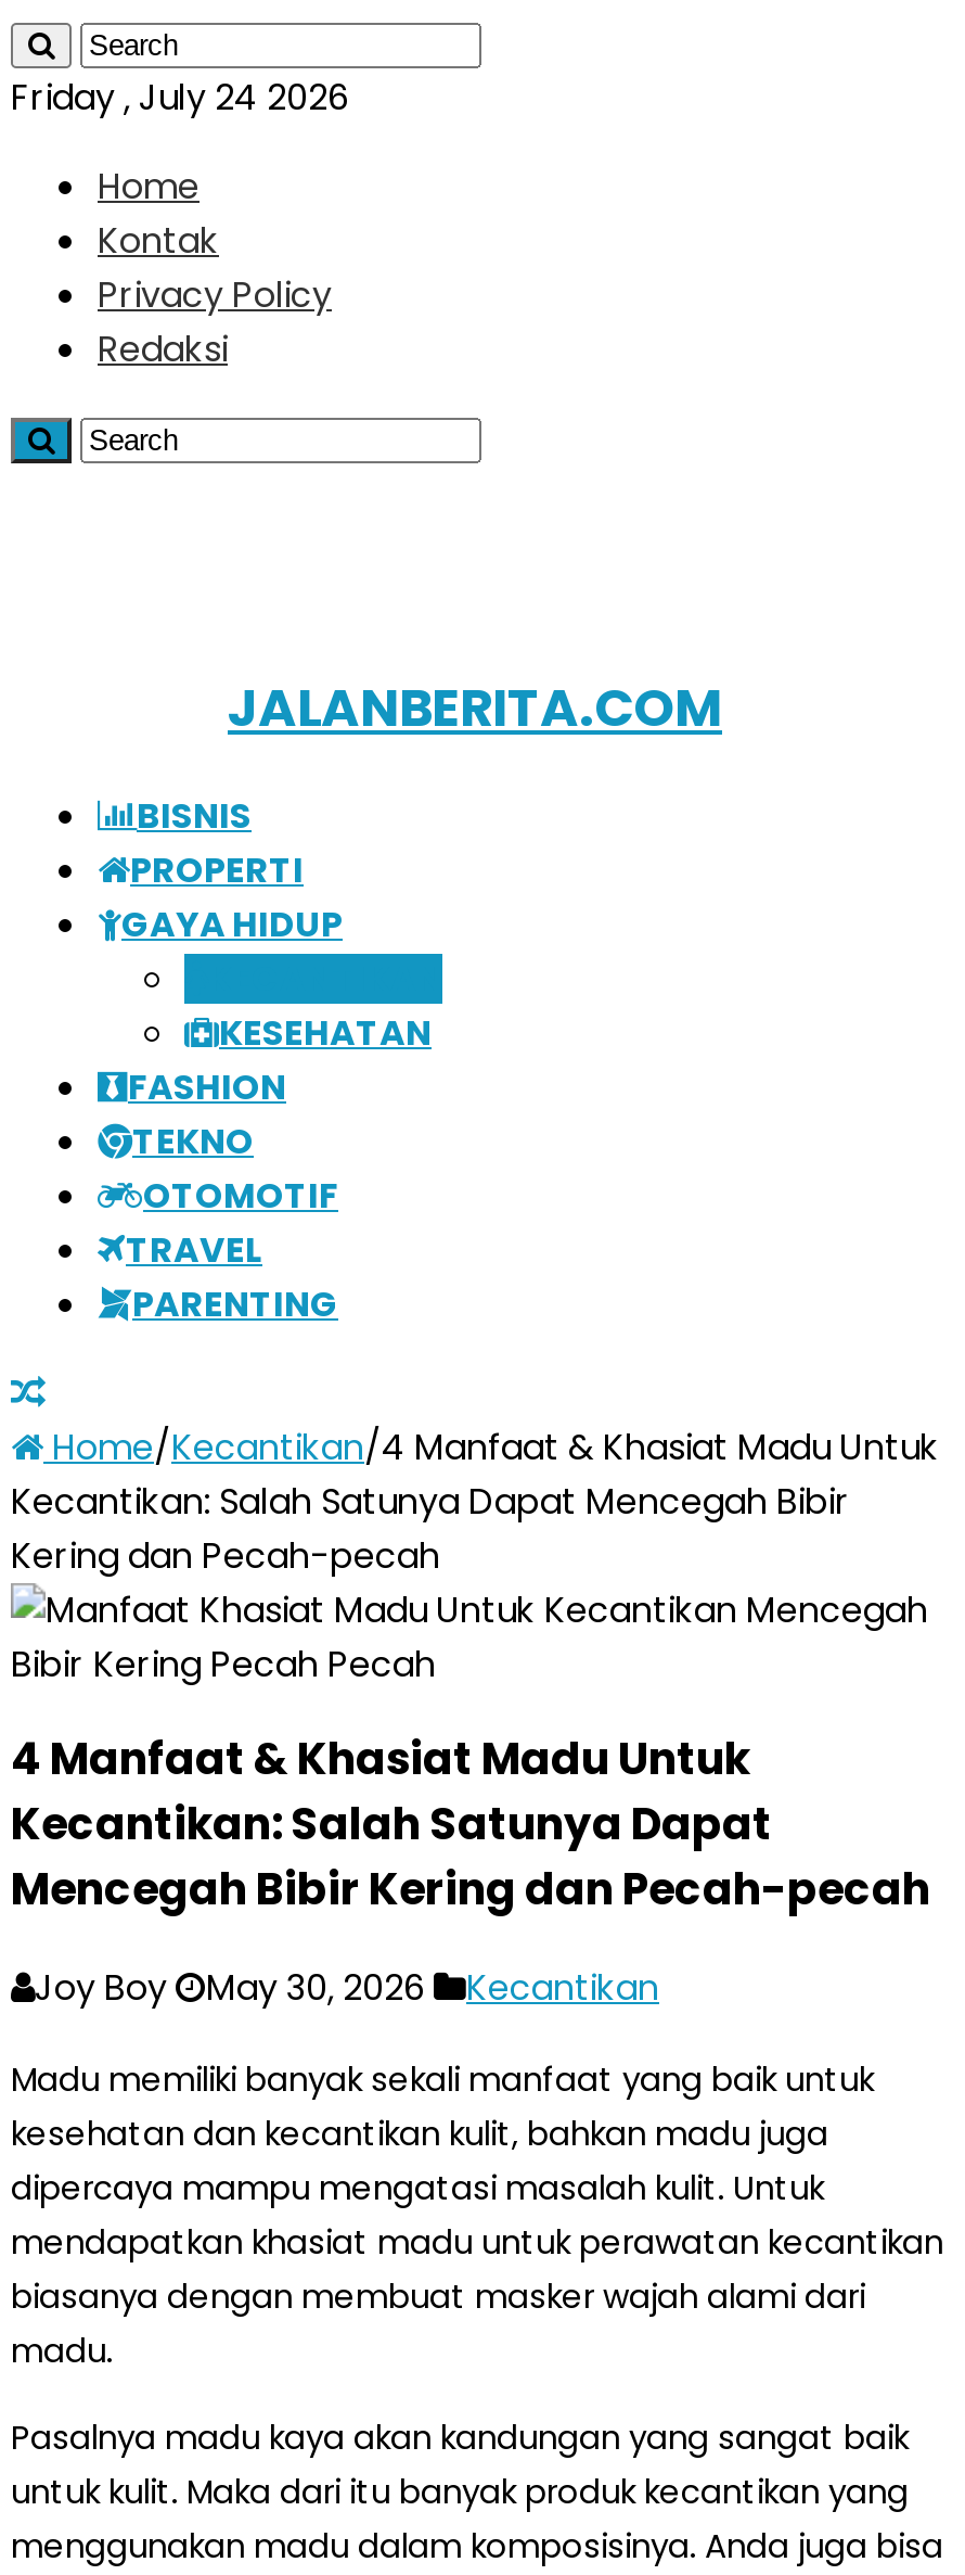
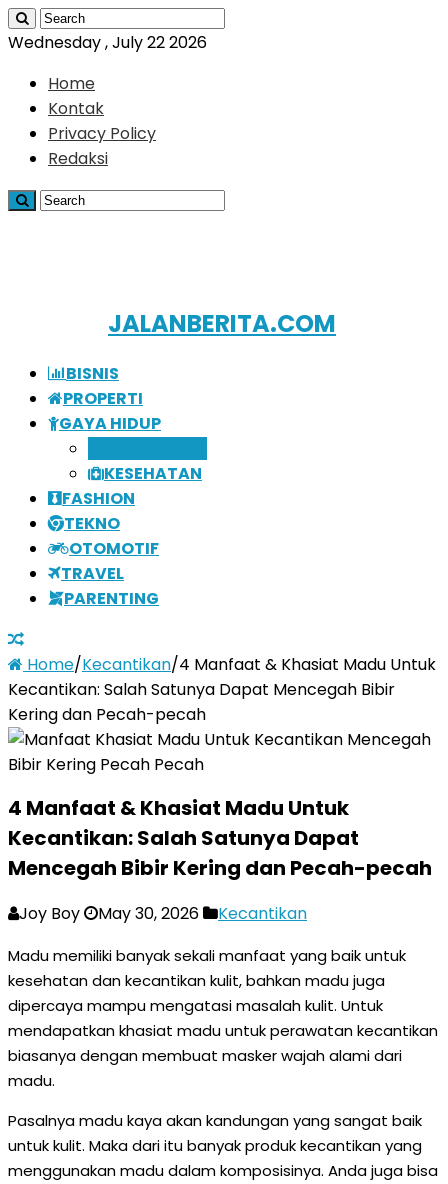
[11,73,349,123] Friday , July 24 2026 -> [8,31,207,54] Wednesday , July 22 2026

